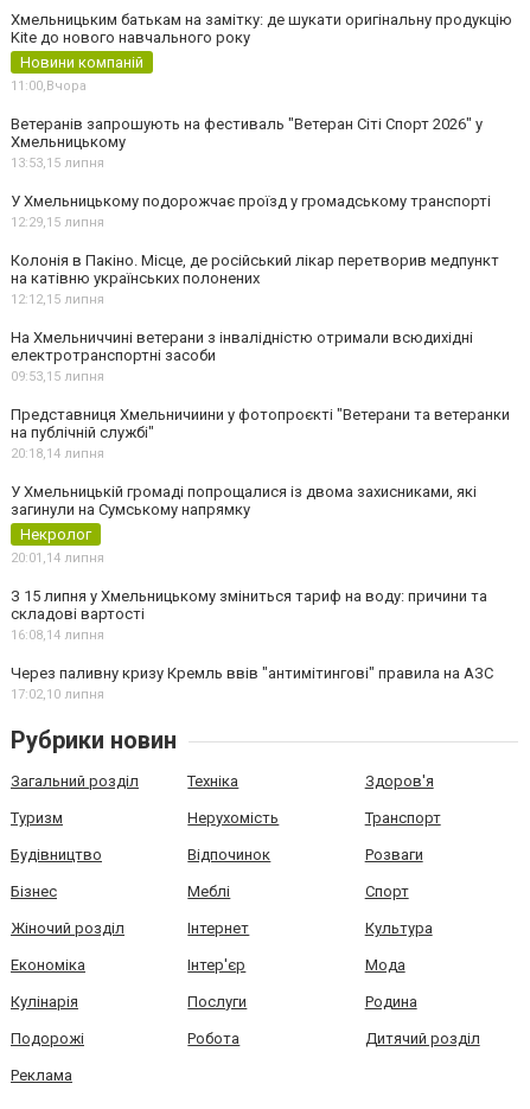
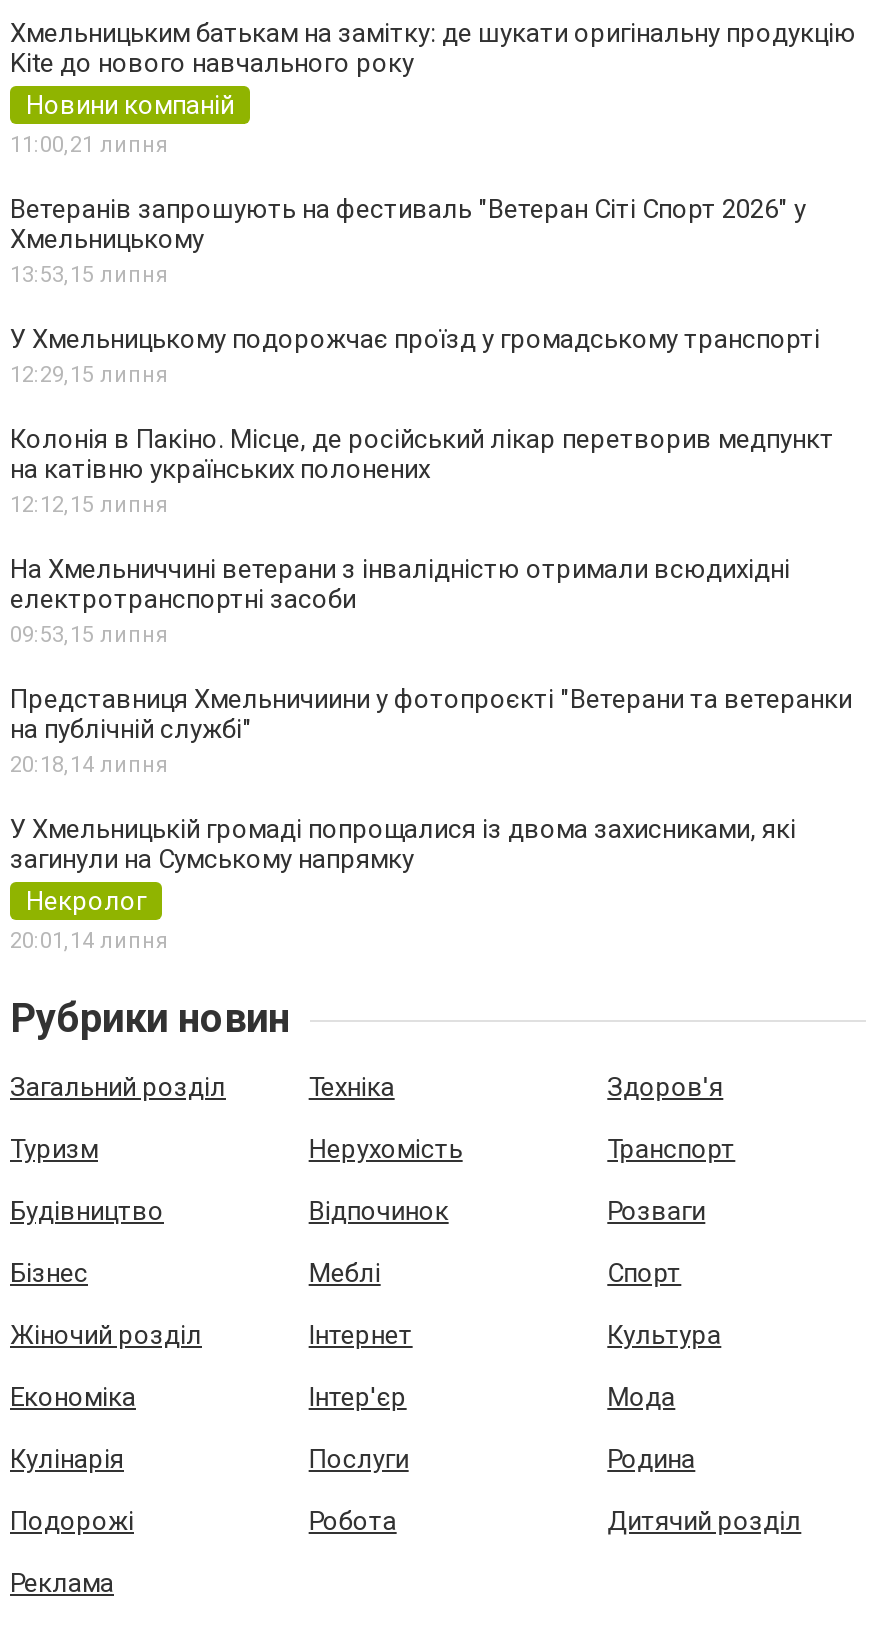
[11,78,87,93] 11:00,Вчора -> [10,131,168,157] 11:00,21 липня
[11,587,493,702] З 15 липня у Хмельницькому зміниться тариф на воду: причини та | складові вартості | 16:08,14 липня | Через паливну кризу Кремль ввів "антимітингові" правила на АЗС | 17:02,10 липня -> none

